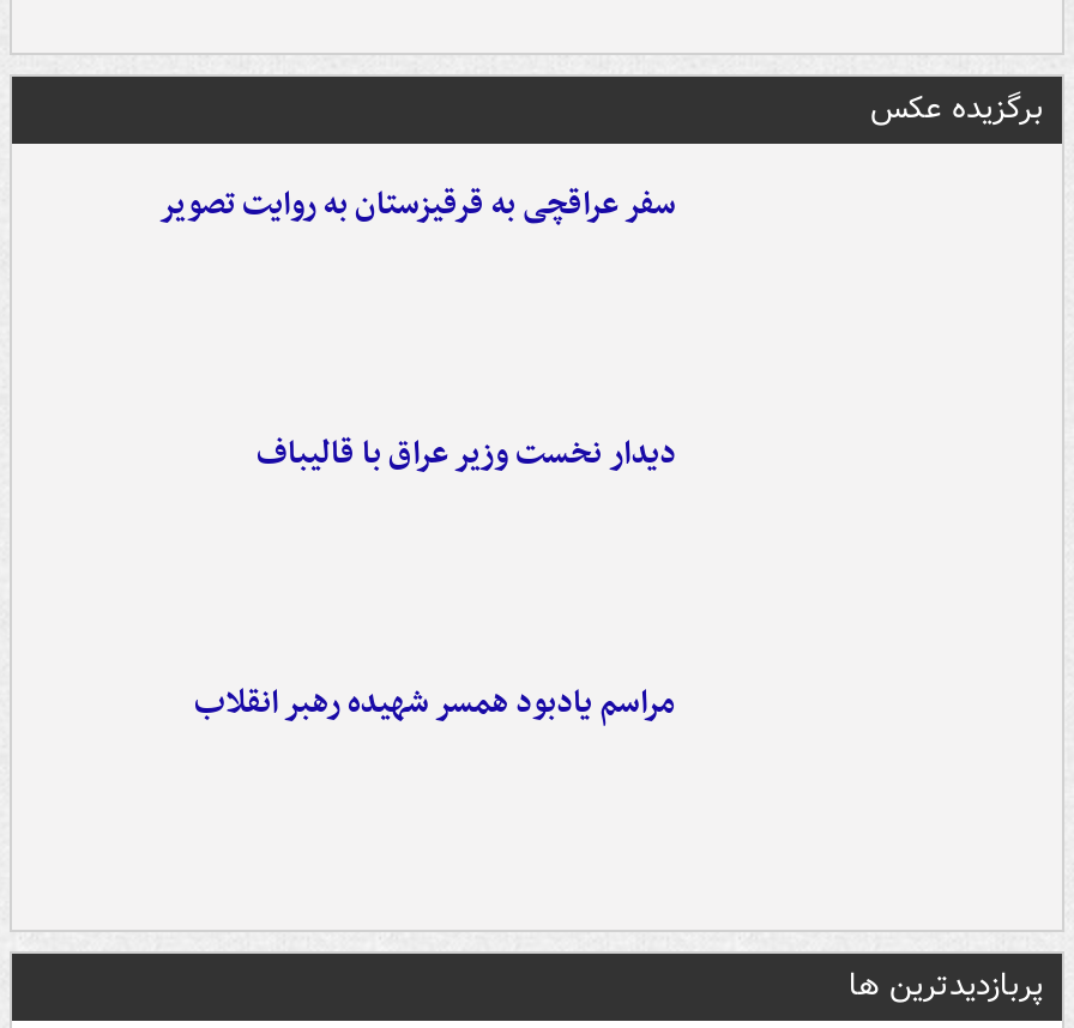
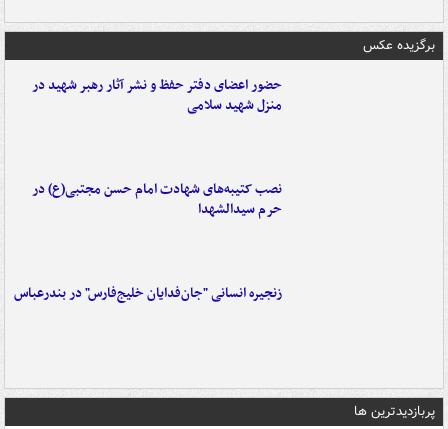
[158,177,676,232] سفر عراقچی به قرقیزستان به روایت تصویر -> [32,74,282,117] حضور اعضای دفتر حفظ و نشر آثار رهبر شهید در | منزل شهید سلامی
[257,427,676,482] دیدار نخست وزیر عراق با قالیباف -> [32,178,282,221] نصب کتیبه‌های شهادت امام حسن مجتبی(ع) در | حرم سیدالشهدا
[194,676,676,731] مراسم یادبود همسر شهیده رهبر انقلاب -> [14,282,282,305] زنجیره انسانی "جان‌فدایان خلیج‌فارس" در بندرعباس

